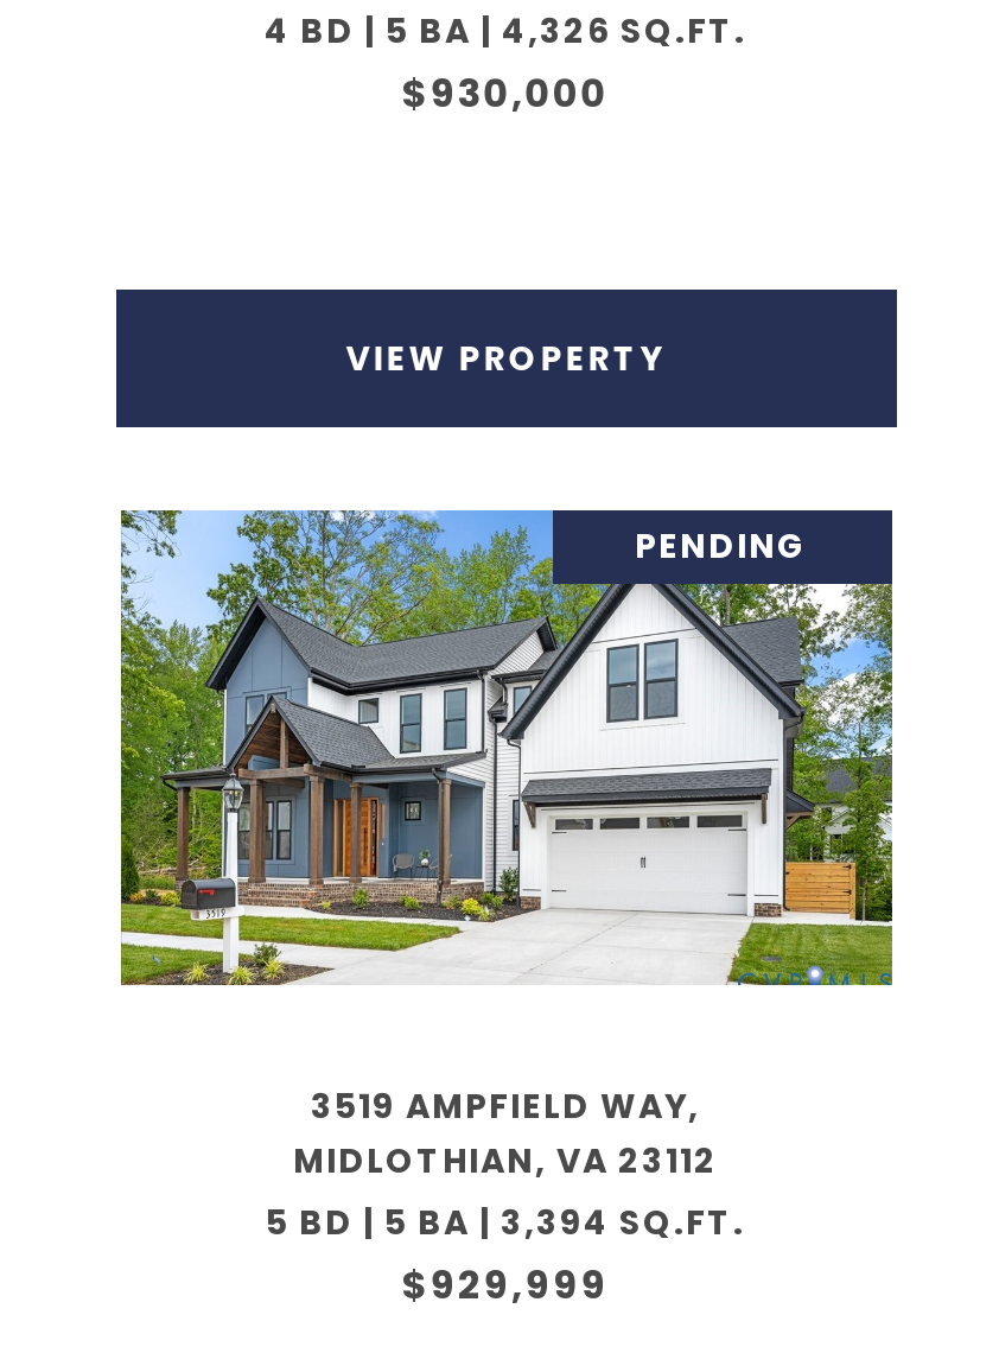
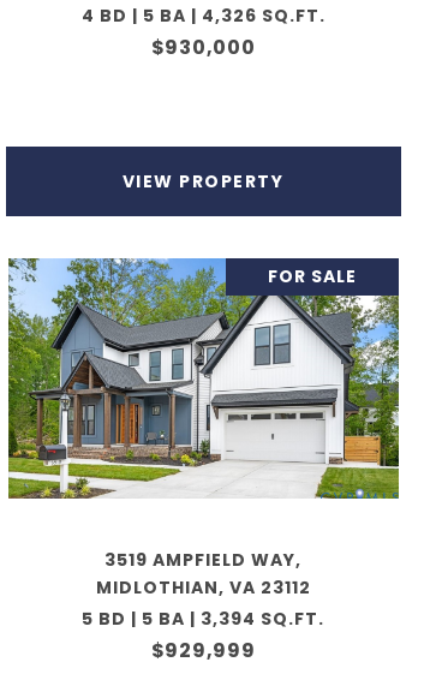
[635,522,808,570] PENDING -> [267,264,356,288] FOR SALE

